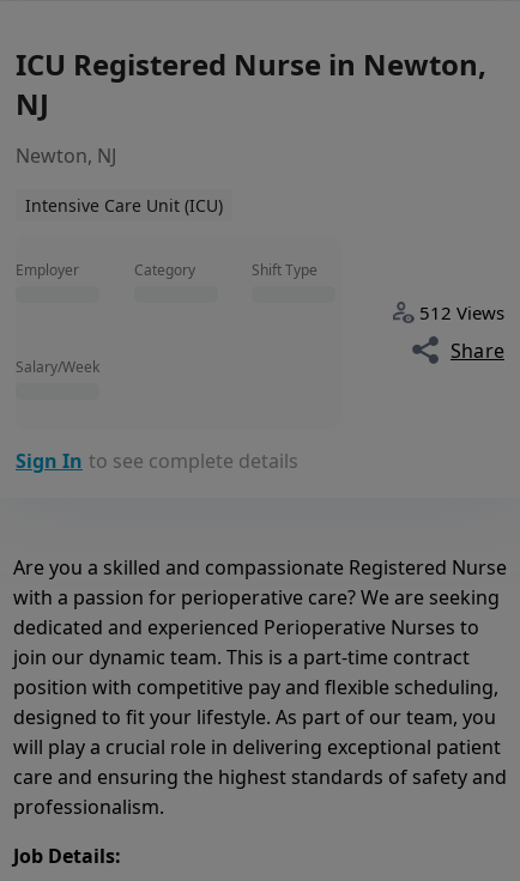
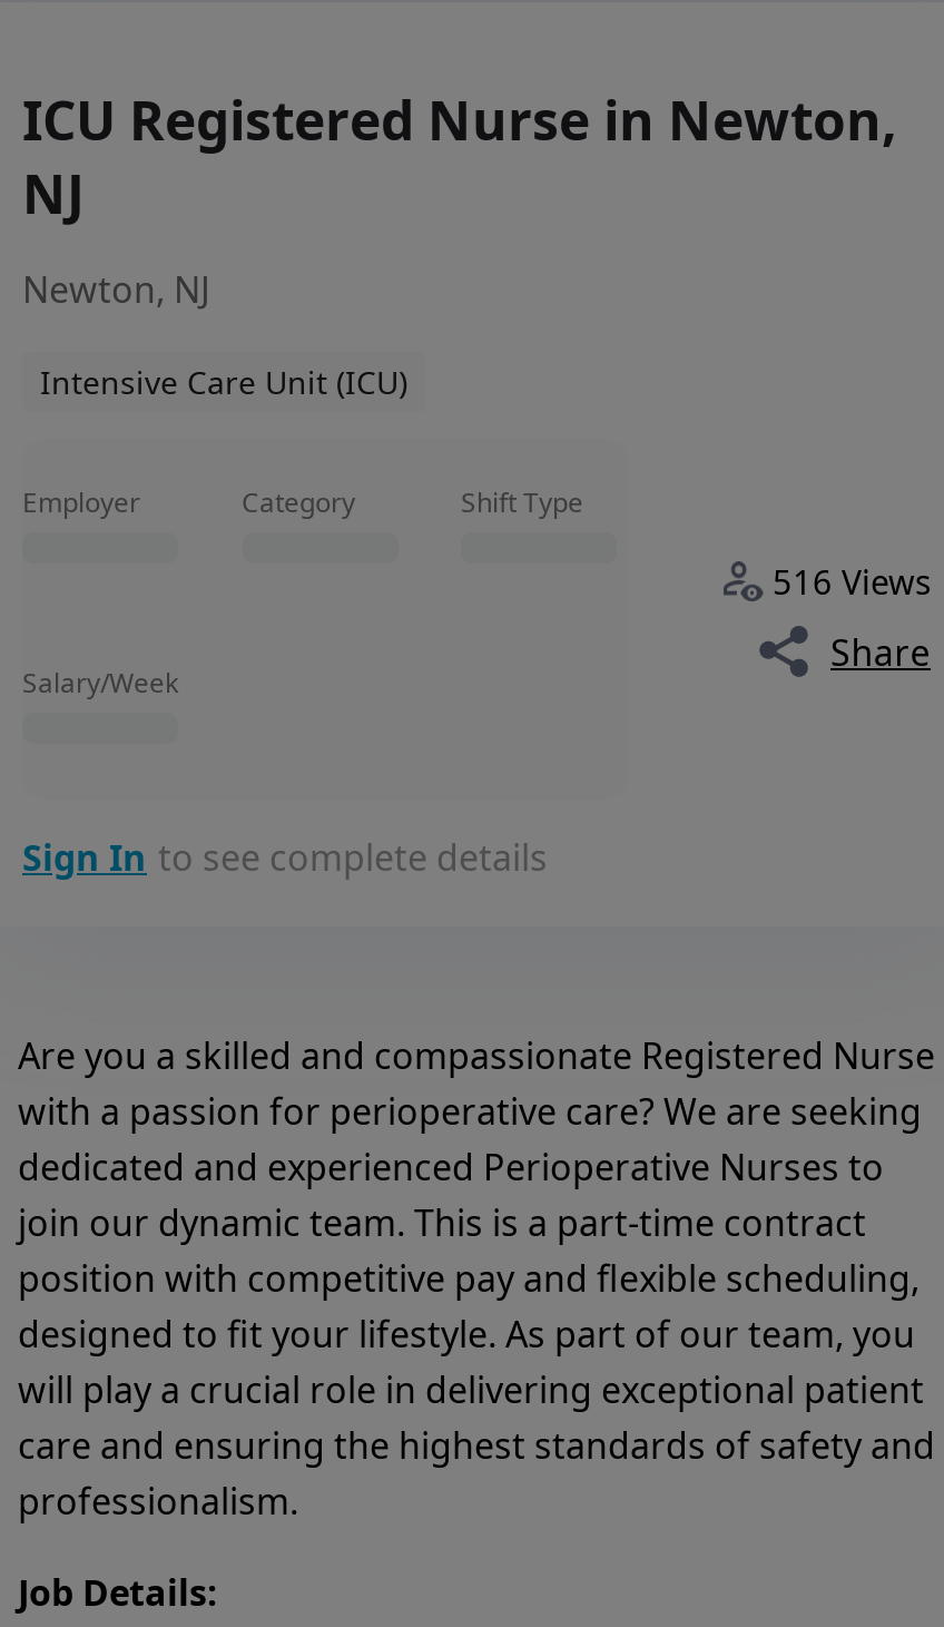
[419,301,504,325] 512 Views -> [773,559,931,604] 516 Views

